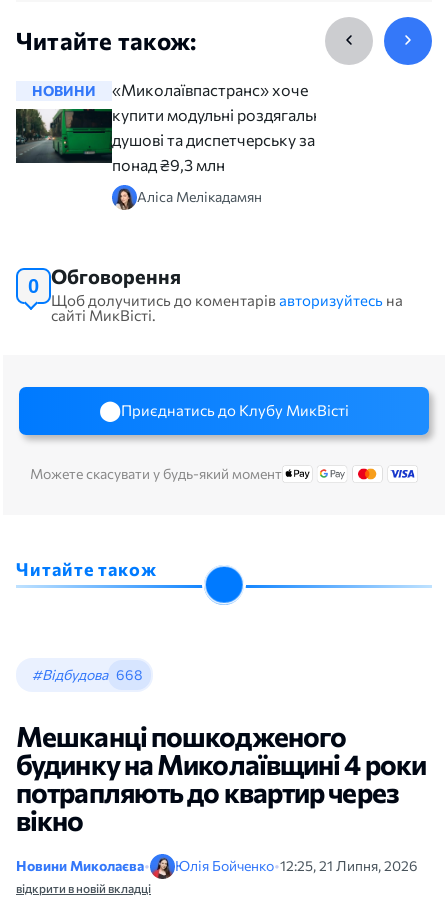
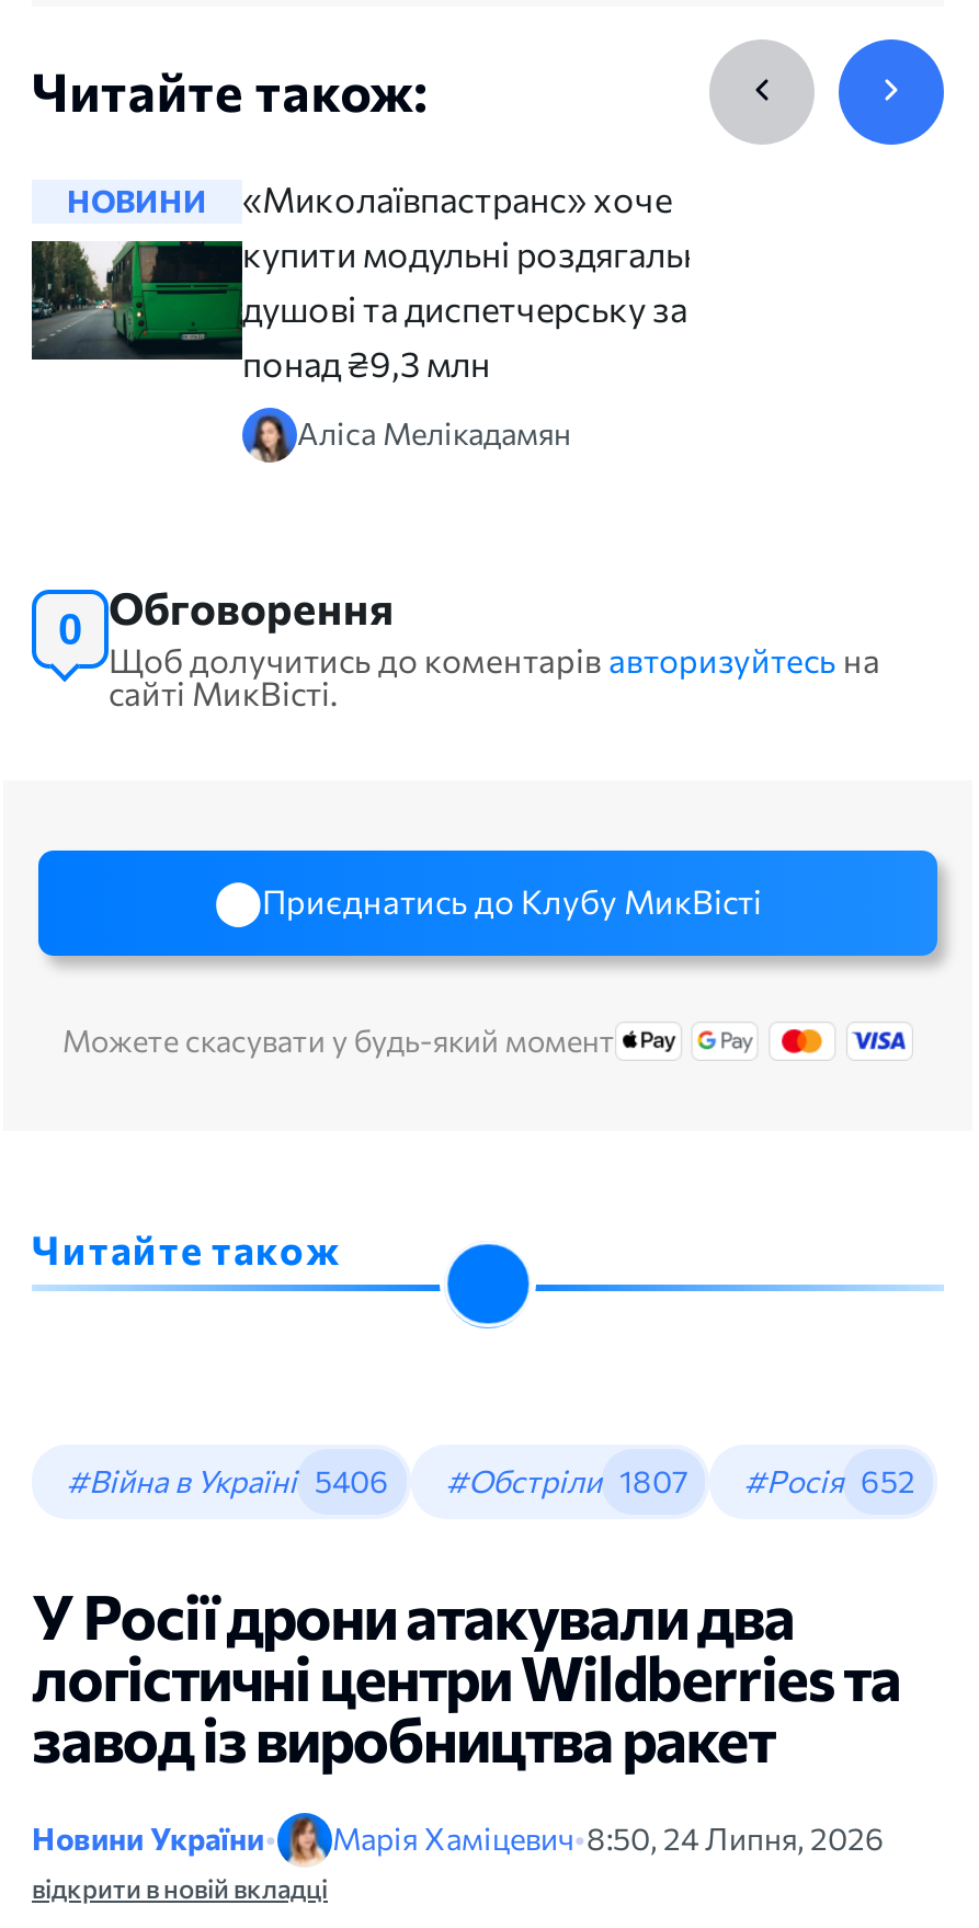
[32,666,143,683] #Відбудова 668 -> [67,1462,915,1499] #Війна в Україні 5406 | #Обстріли 1807 | #Росія 652
[16,719,426,837] Мешканці пошкодженого | будинку на Миколаївщині 4 роки | потрапляють до квартир через | вікно -> [32,1578,901,1775] У Росії дрони атакували два | логістичні центри Wildberries та | завод із виробництва ракет
[16,857,418,874] Новини Миколаєва • | Юлія Бойченко • 12:25, 21 Липня, 2026 -> [32,1820,885,1857] Новини України • | Марія Хаміцевич • 8:50, 24 Липня, 2026

